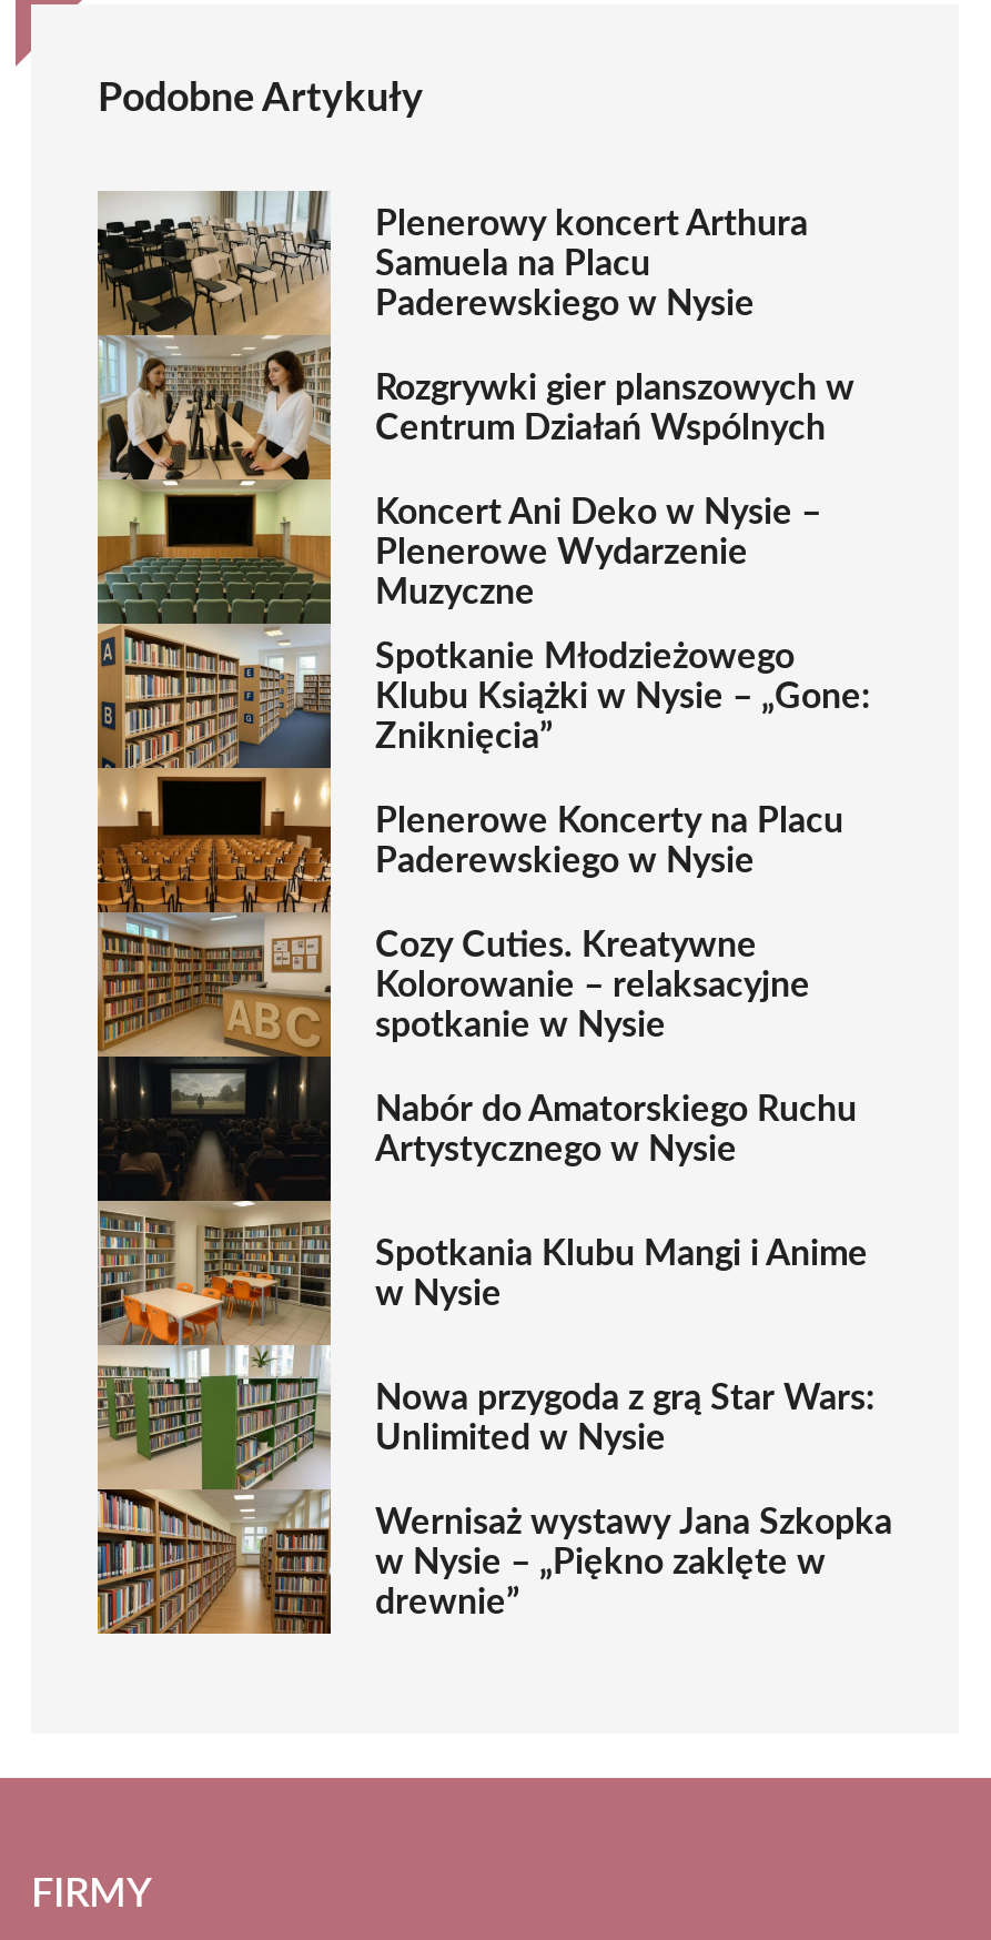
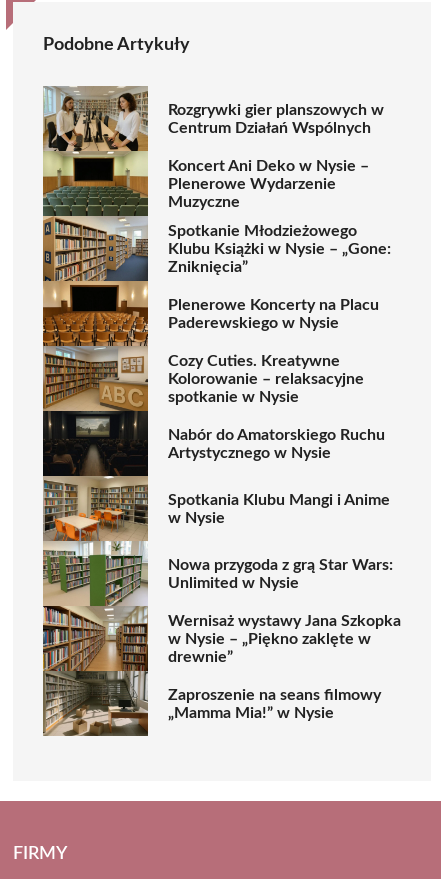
[98,191,808,337] [image] | Plenerowy koncert Arthura | Samuela na Placu | Paderewskiego w Nysie -> none
moved [375,370,892,1619] -> [168,101,401,664]: Rozgrywki gier planszowych w | Centrum Działań Wspólnych | Koncert Ani Deko w Nysie – | ... | w Nysie – „Piękno zaklęte w | drewnie”
none -> [43,670,381,737] [image] | Zaproszenie na seans filmowy | „Mamma Mia!” w Nysie

